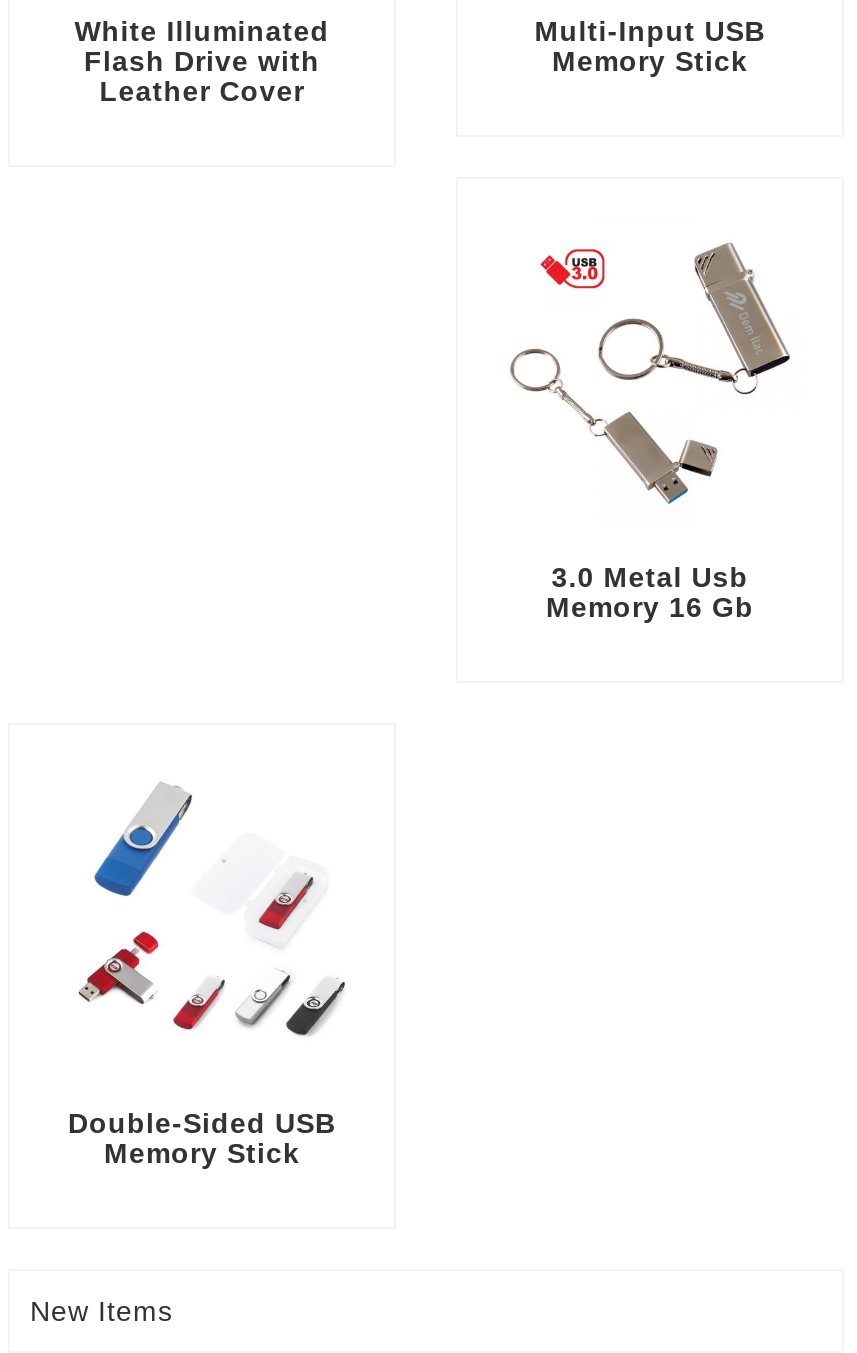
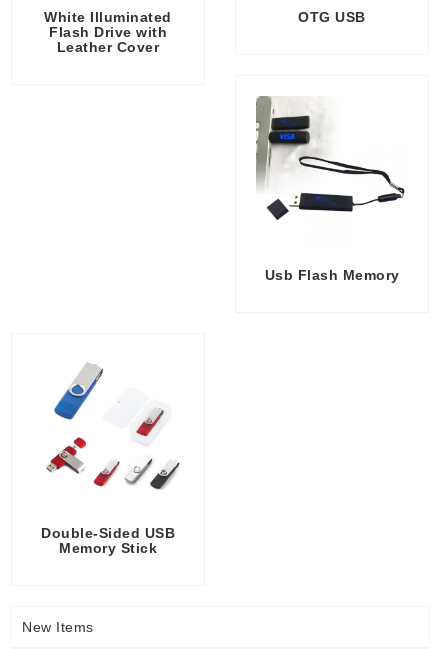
[534,15,766,77] Multi-Input USB | Memory Stick -> [298,9,366,25] OTG USB
[498,241,792,505] [image] -> [255,95,406,221] [image]
[546,561,754,623] 3.0 Metal Usb | Memory 16 Gb -> [264,267,399,283] Usb Flash Memory

